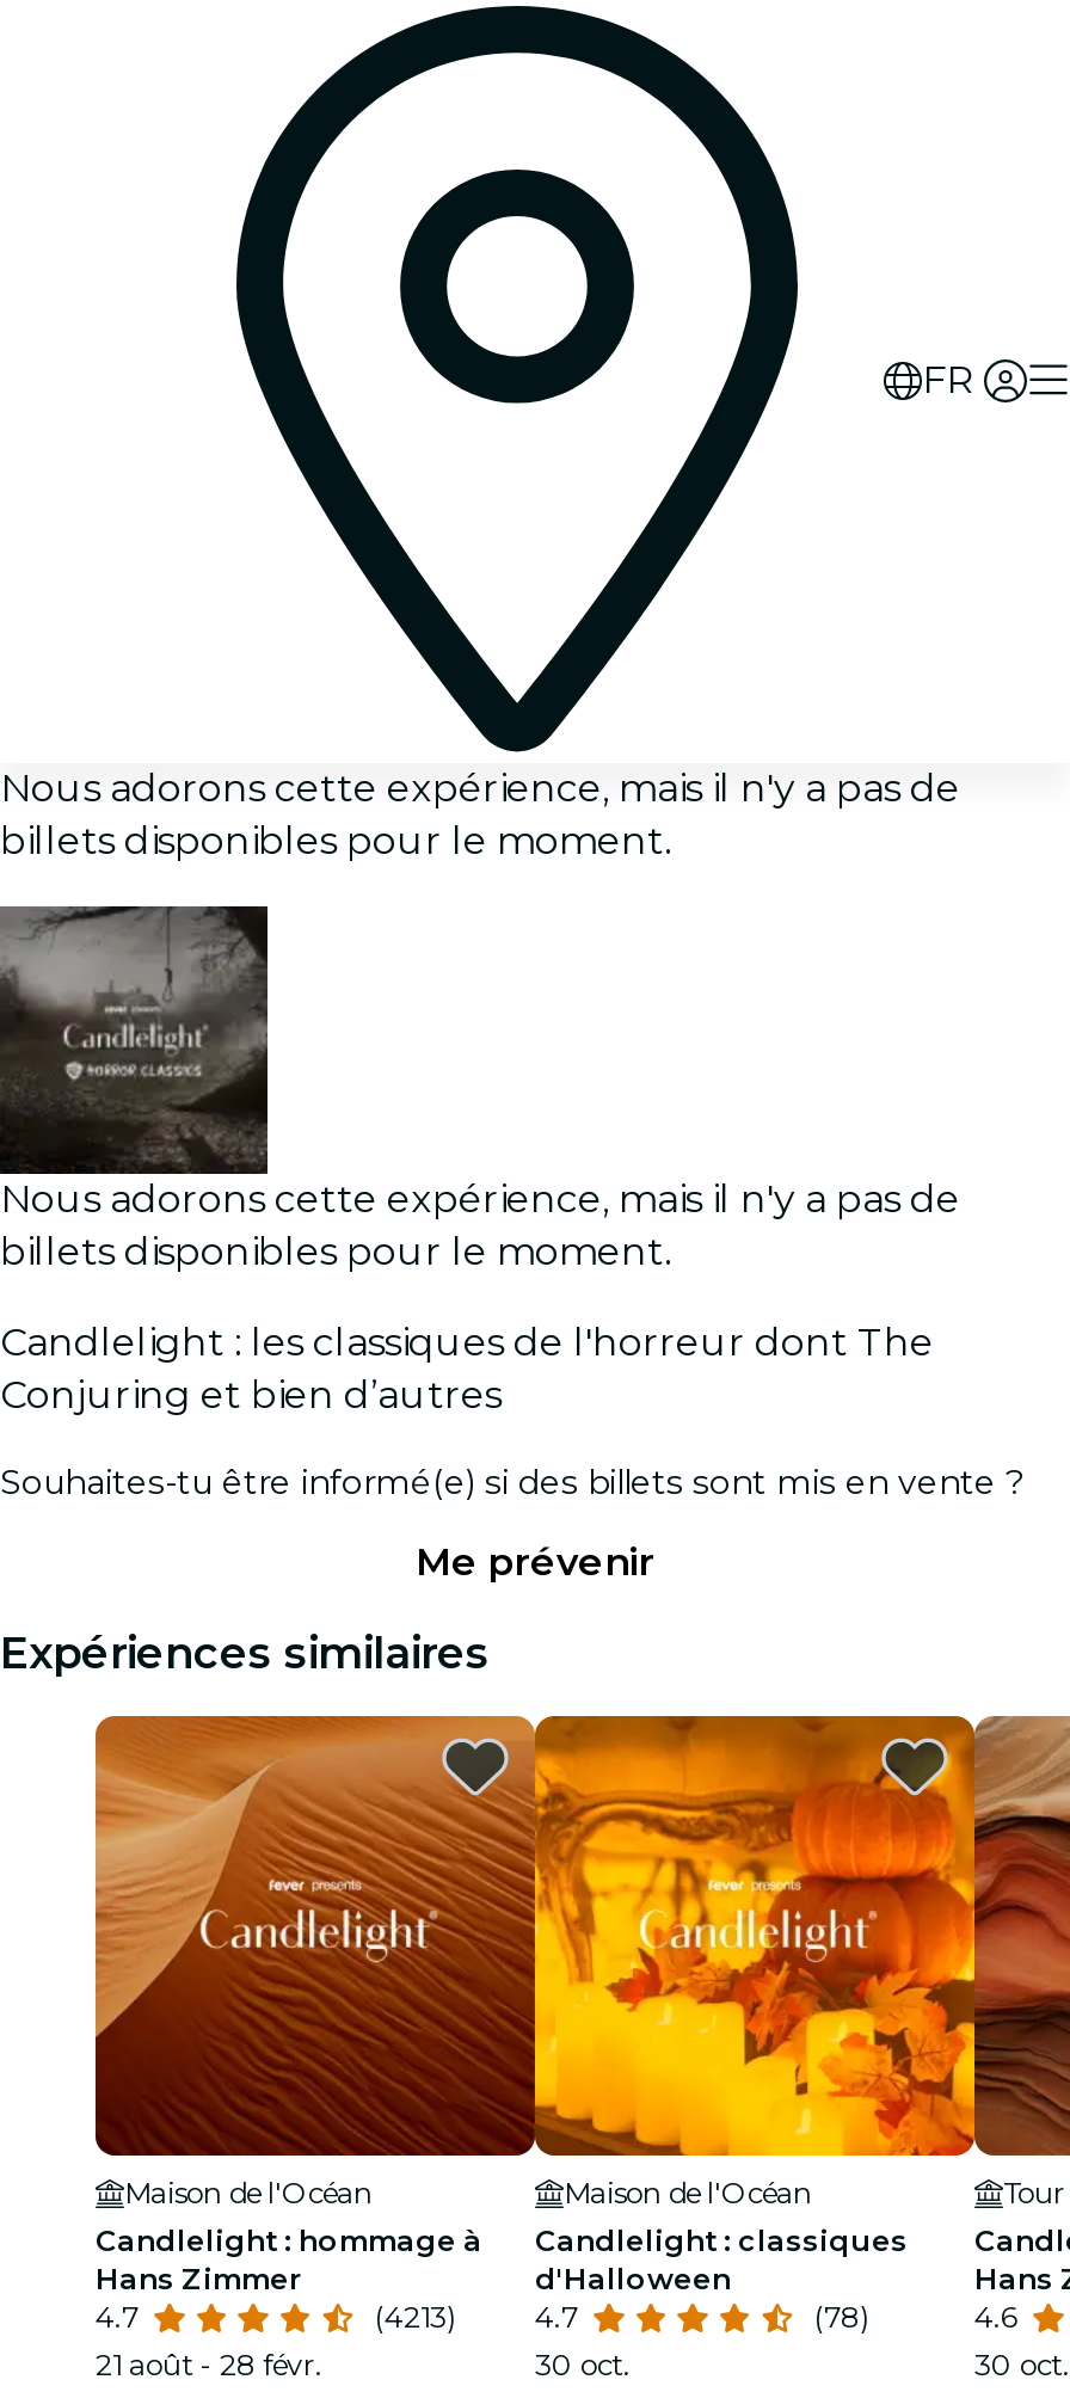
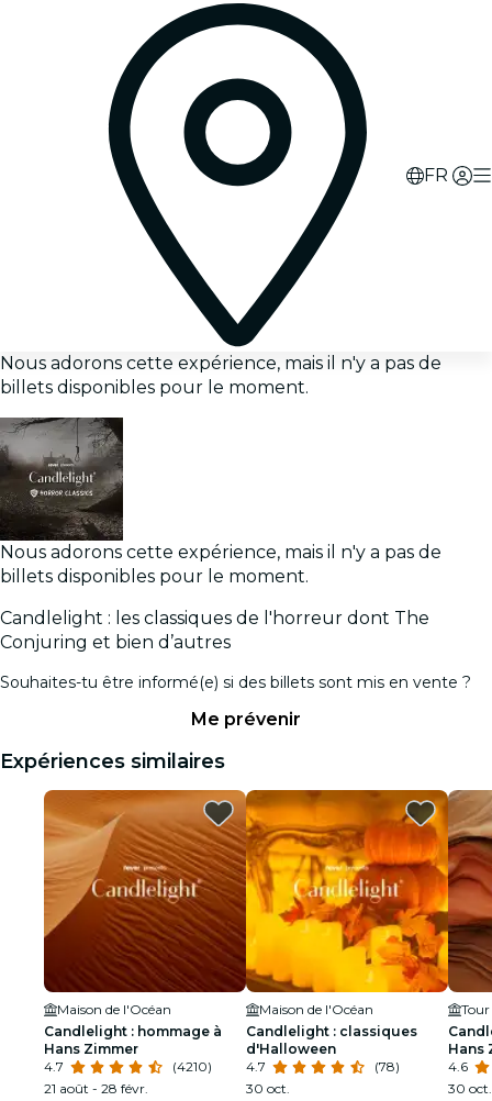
[375,2300,456,2335] (4213) -> [172,1058,212,1075] (4210)

